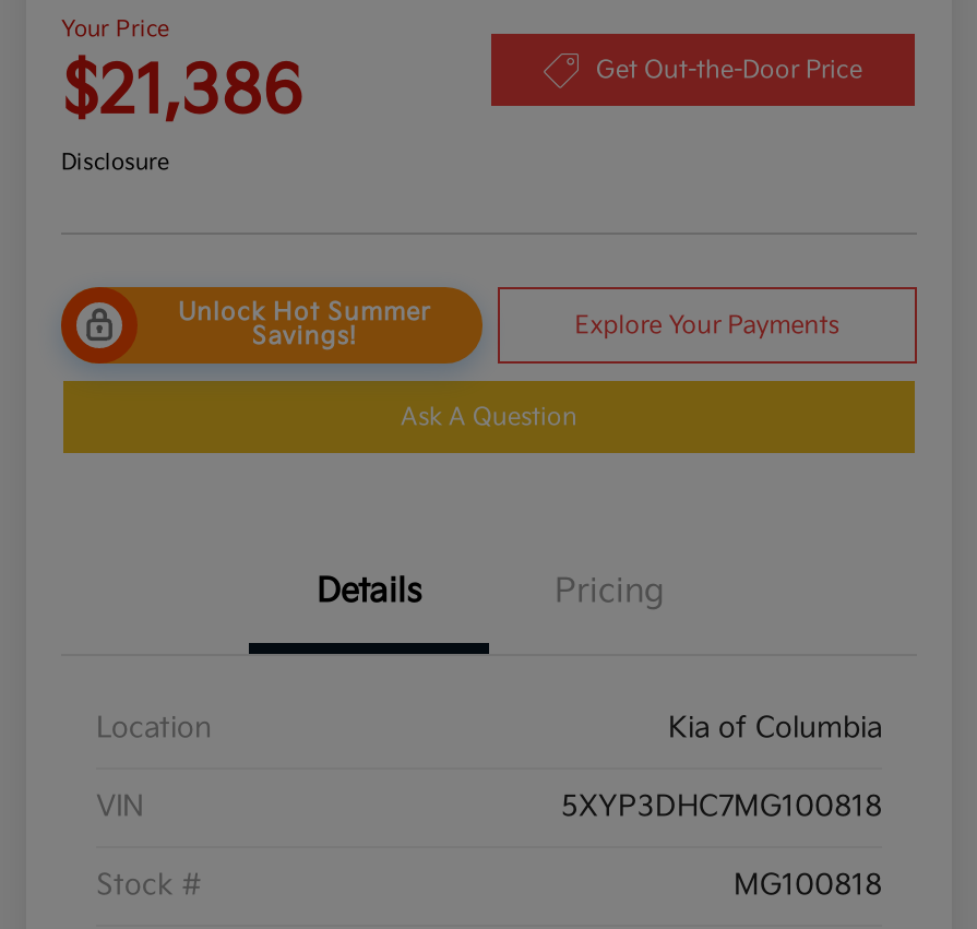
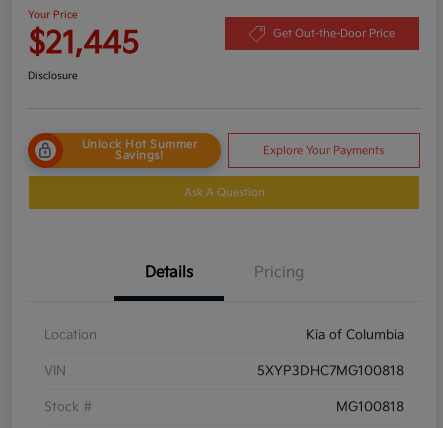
[61,53,303,132] $21,386 -> [28,26,139,62] $21,445

